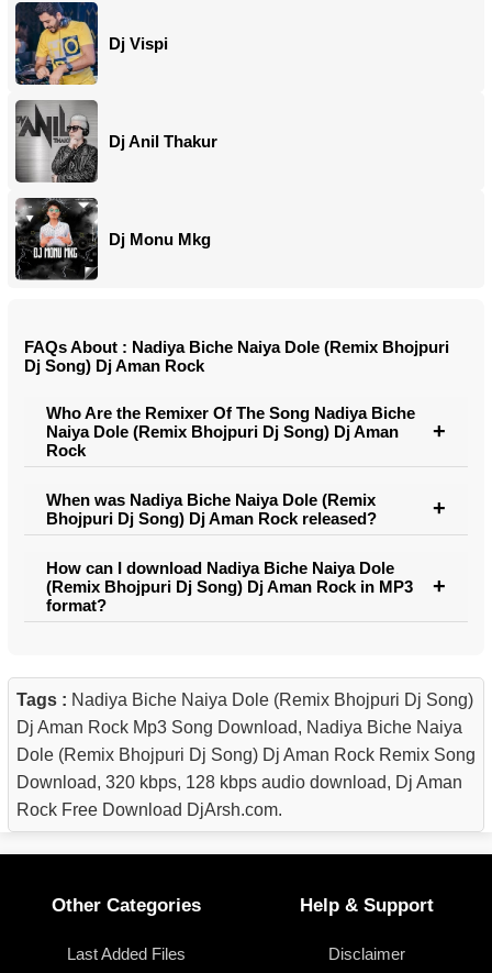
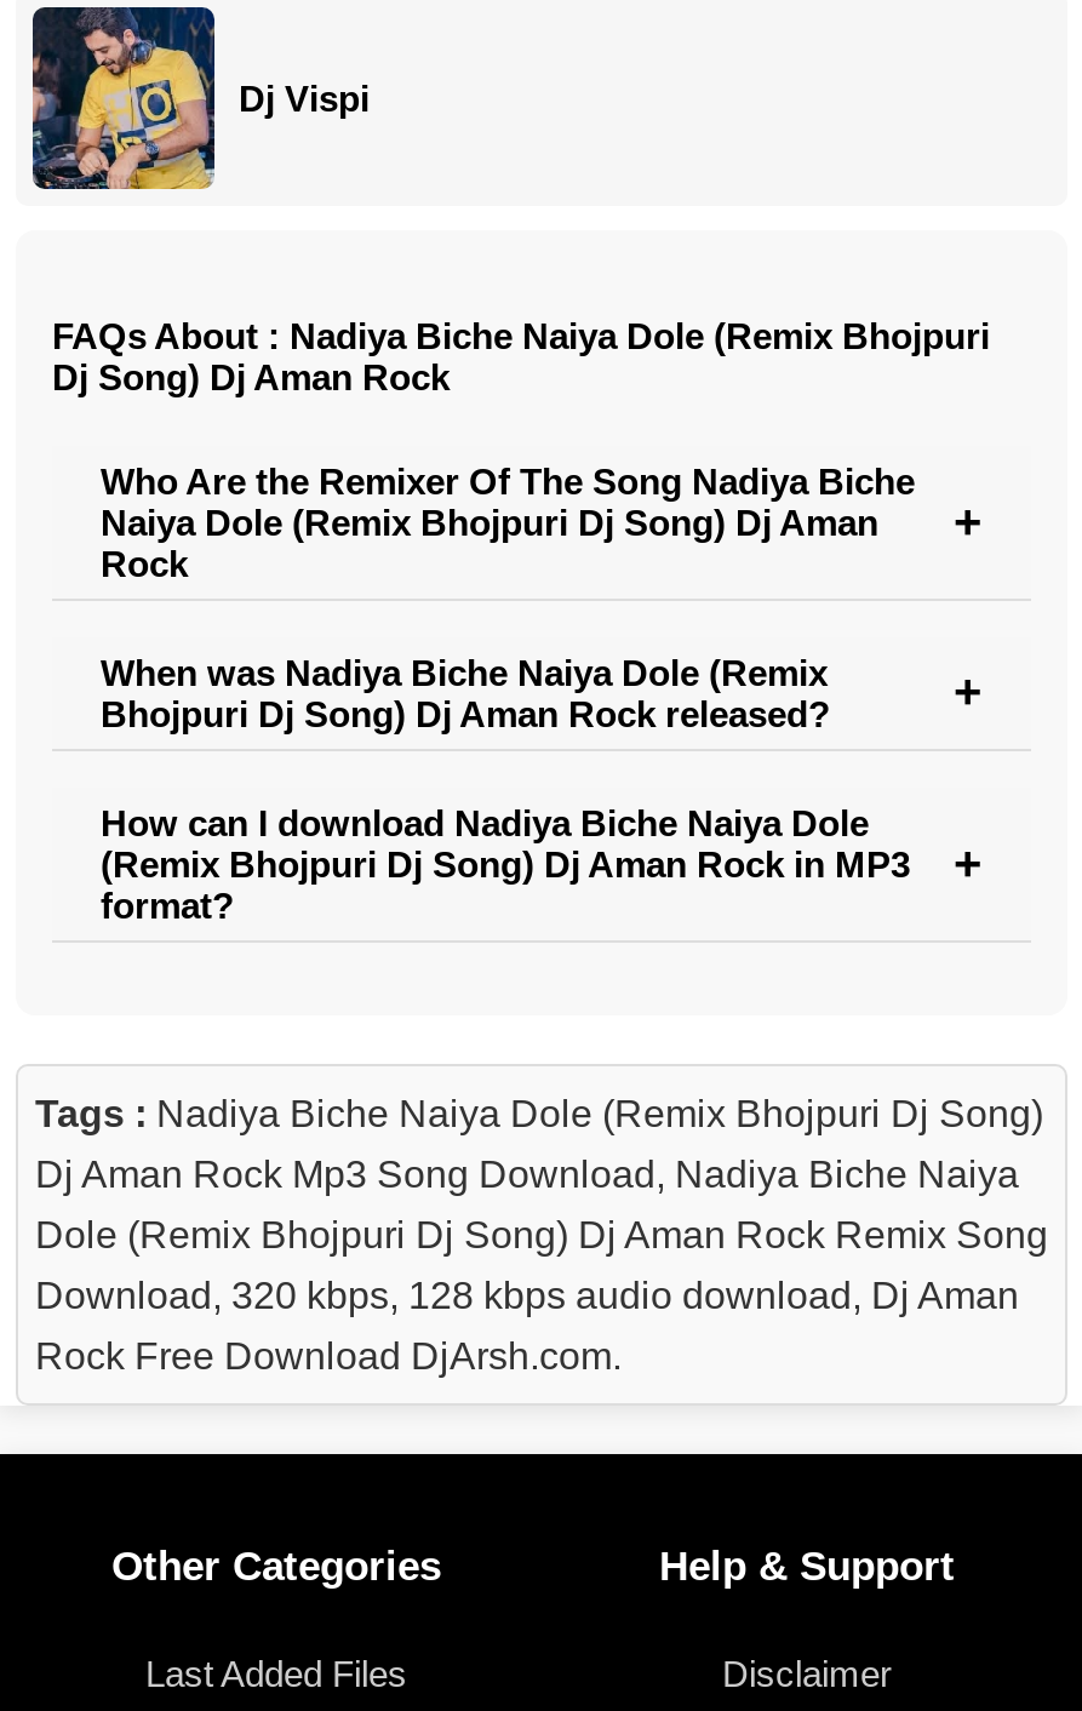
[14,99,217,184] [image] | Dj Anil Thakur -> none
[14,198,211,281] [image] | Dj Monu Mkg -> none

